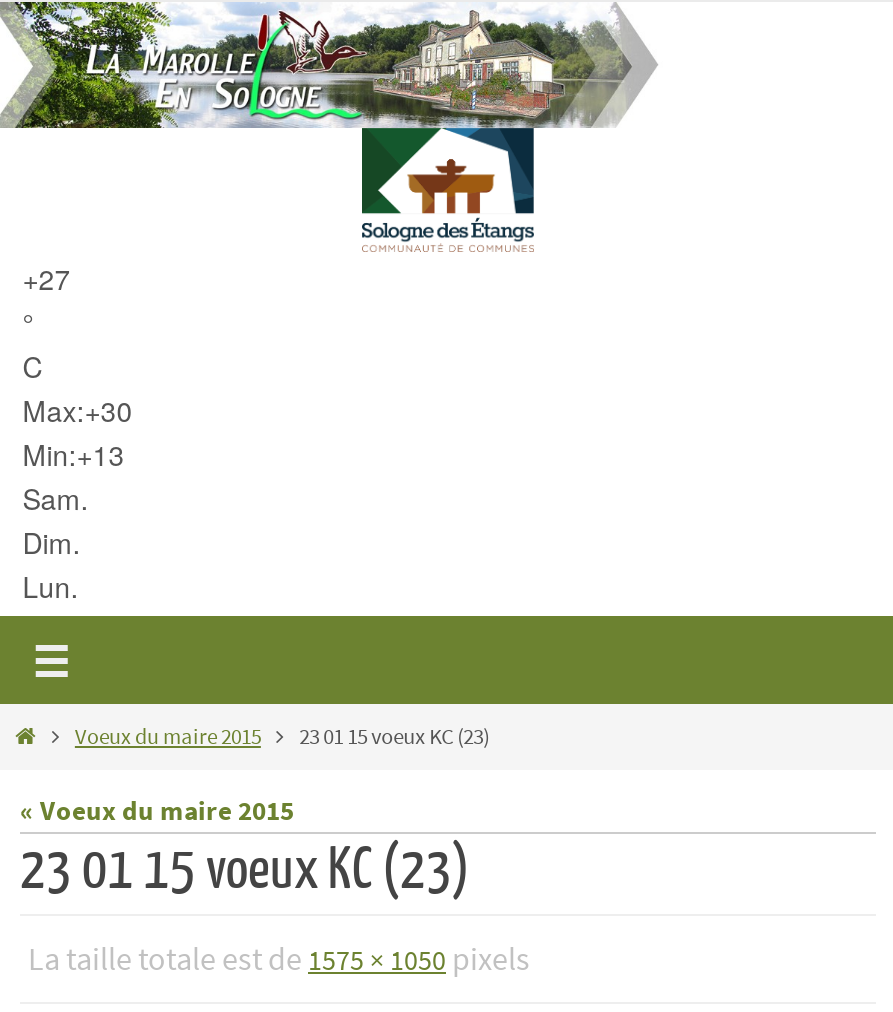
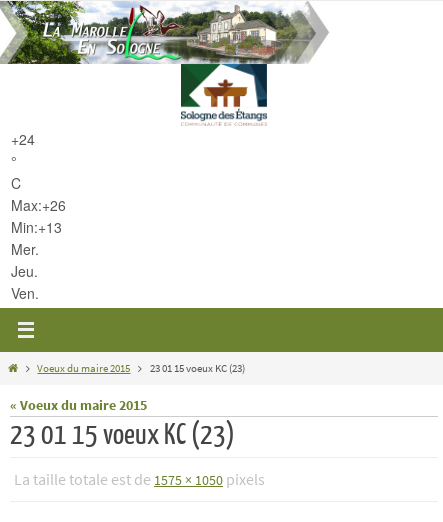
[22,257,70,297] +27 -> [11,129,35,149] +24
[22,389,132,429] Max:+30 -> [11,195,66,215] Max:+26
[22,477,88,605] Sam. | Dim. | Lun. -> [11,239,39,303] Mer. | Jeu. | Ven.

